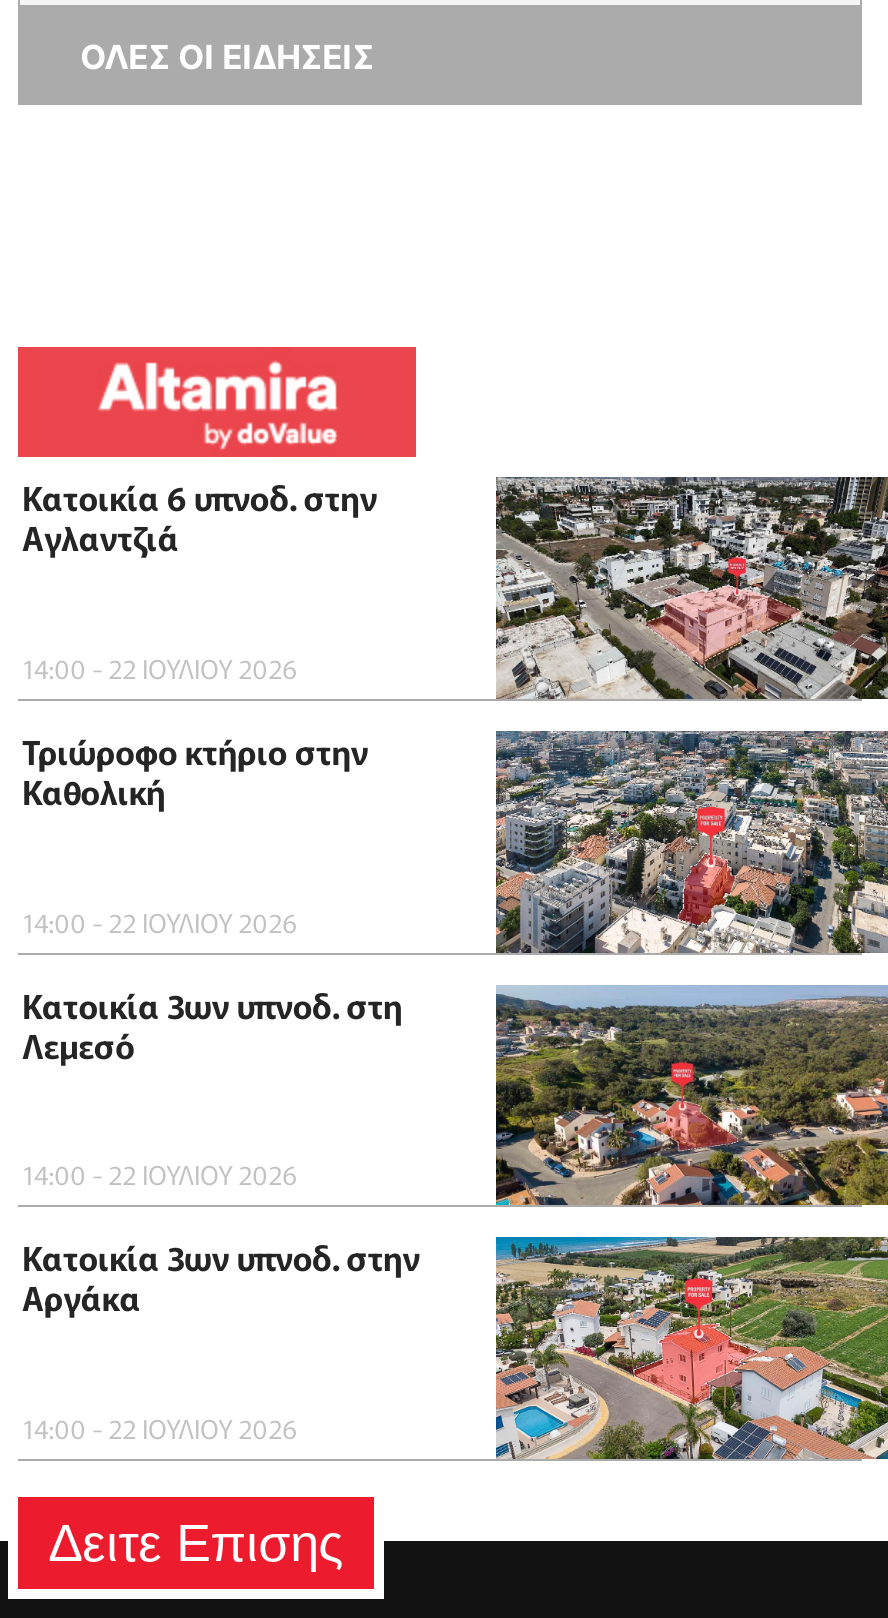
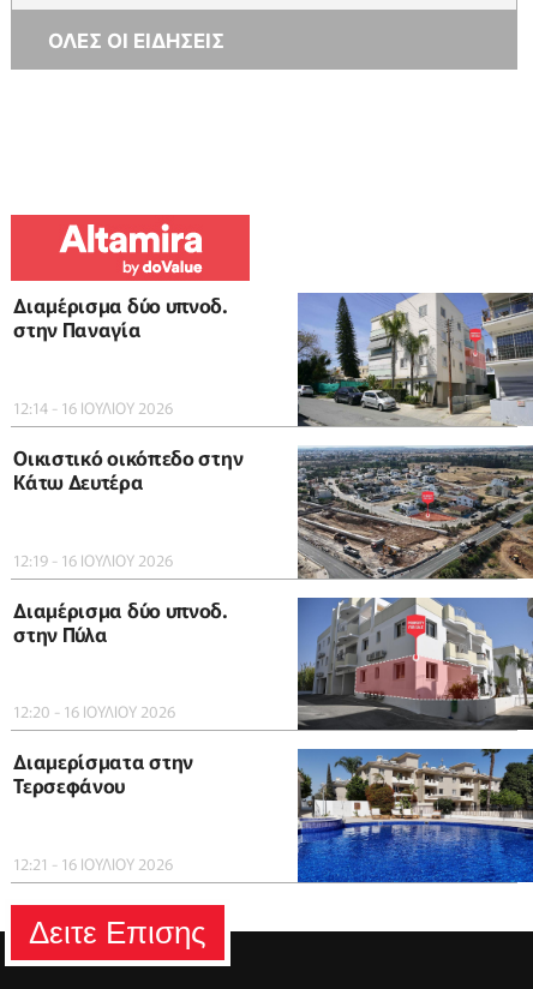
[22,472,377,560] Κατοικία 6 υπνοδ. στην | Αγλαντζιά -> [13,290,227,343] Διαμέρισμα δύο υπνοδ. | στην Παναγία
[494,475,882,701] [image] -> [297,292,529,427] [image]
[22,648,296,686] 14:00 - 22 ΙΟΥΛΙΟΥ 2026 -> [13,396,173,418] 12:14 - 16 ΙΟΥΛΙΟΥ 2026
[22,726,368,814] Τριώροφο κτήριο στην | Καθολική -> [13,442,243,495] Οικιστικό οικόπεδο στην | Κάτω Δευτέρα
[496,731,882,955] [image] -> [298,445,529,580] [image]
[22,902,296,940] 14:00 - 22 ΙΟΥΛΙΟΥ 2026 -> [13,548,173,571] 12:19 - 16 ΙΟΥΛΙΟΥ 2026
[22,980,402,1068] Κατοικία 3ων υπνοδ. στη | Λεμεσό -> [13,595,227,648] Διαμέρισμα δύο υπνοδ. | στην Πύλα
[494,985,882,1207] [image] -> [297,598,529,731] [image]
[22,1156,296,1194] 14:00 - 22 ΙΟΥΛΙΟΥ 2026 -> [13,700,175,723] 12:20 - 16 ΙΟΥΛΙΟΥ 2026
[22,1234,420,1322] Κατοικία 3ων υπνοδ. στην | Αργάκα -> [13,747,193,800] Διαμερίσματα στην | Τερσεφάνου
[494,1235,882,1461] [image] -> [297,748,529,883] [image]
[22,1410,296,1448] 14:00 - 22 ΙΟΥΛΙΟΥ 2026 -> [13,853,173,875] 12:21 - 16 ΙΟΥΛΙΟΥ 2026

